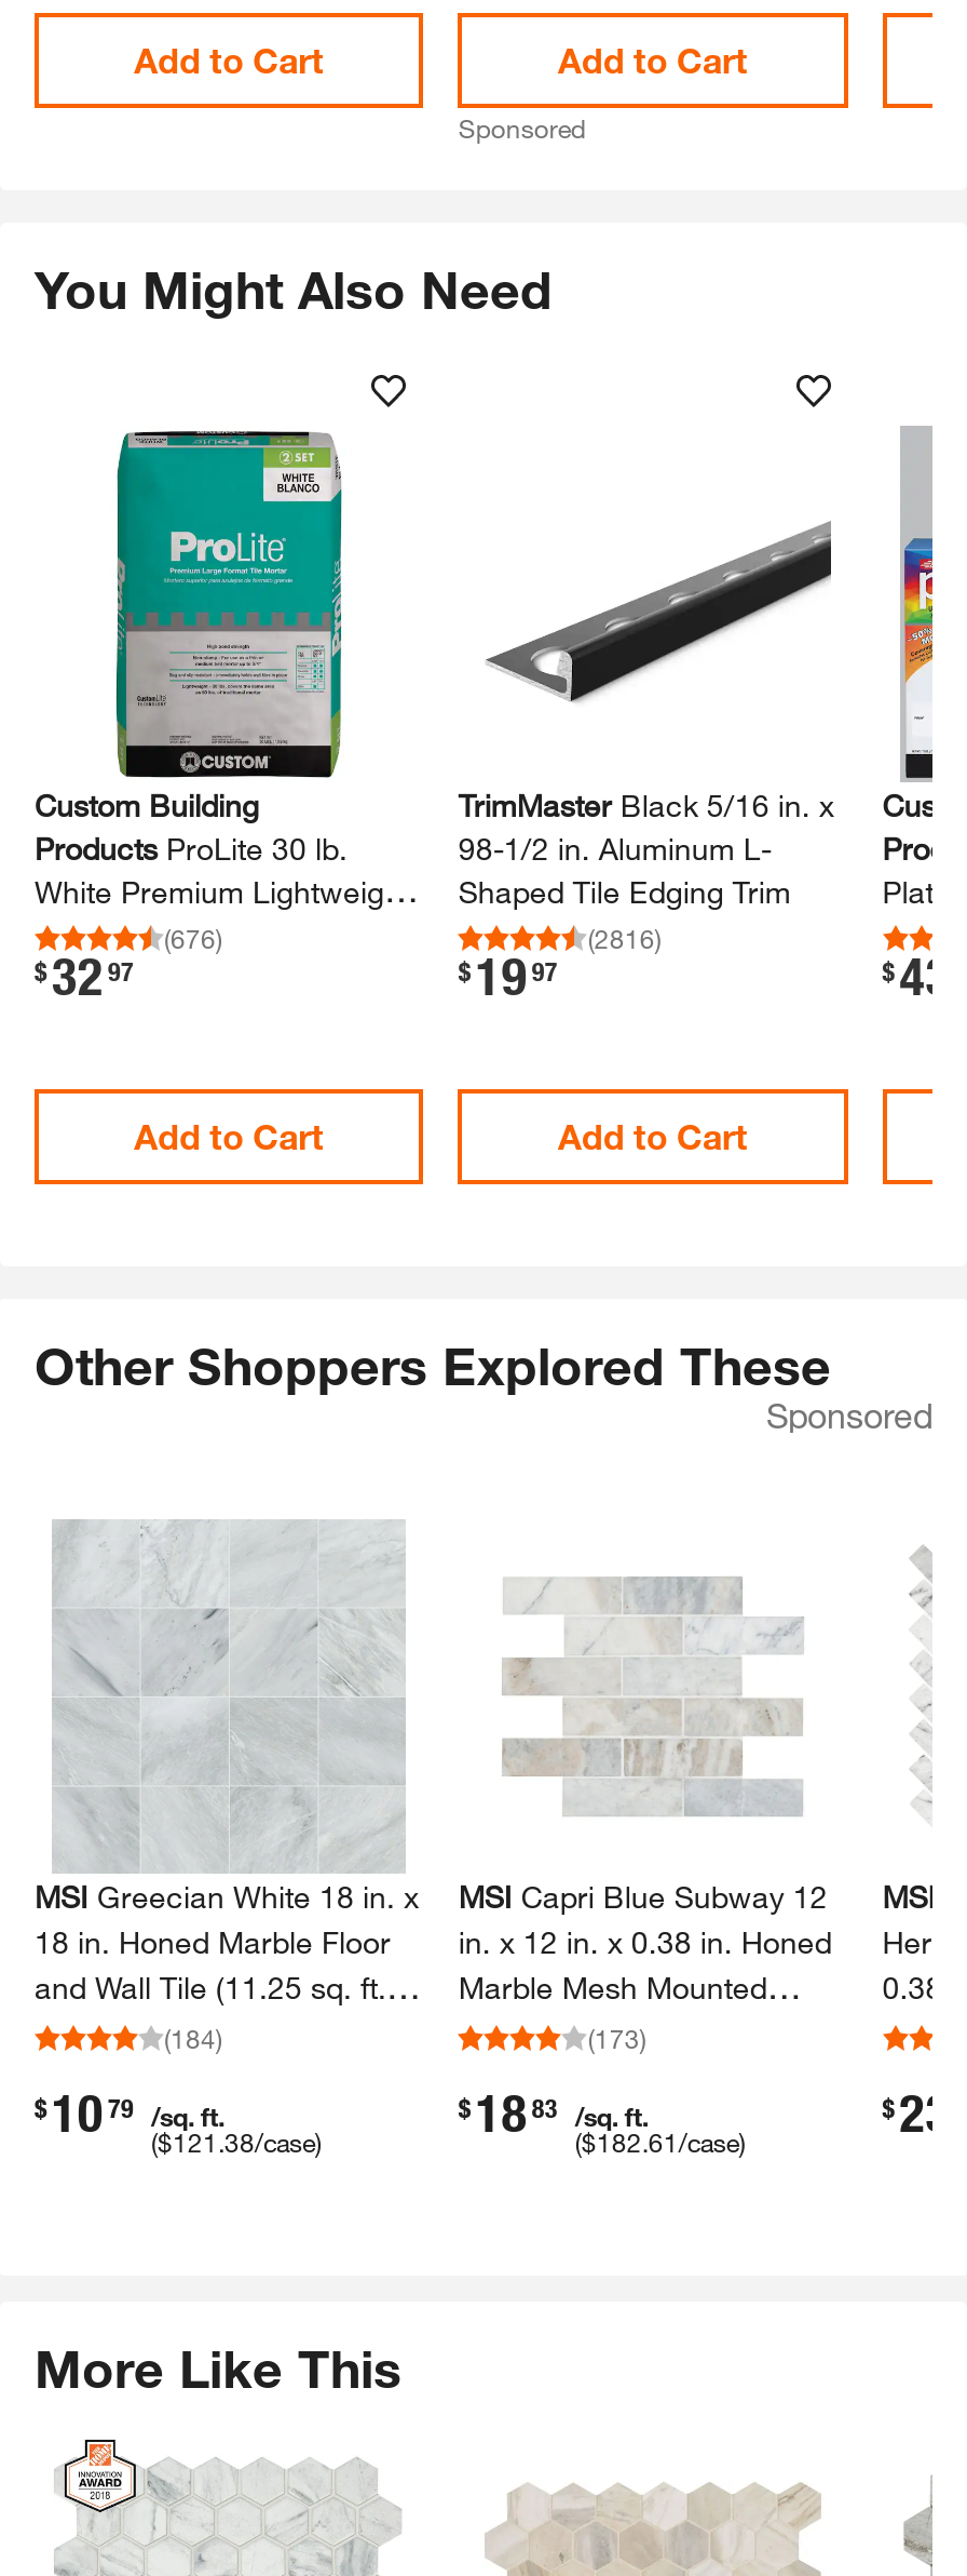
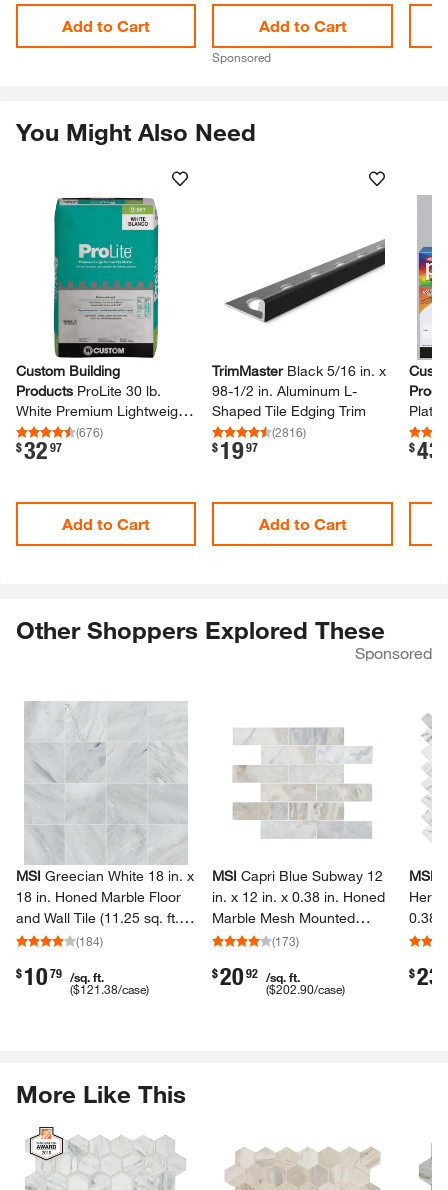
[458,2082,528,2143] $ 18 -> [212,961,244,989] $ 20
[532,2090,648,2133] 83 /sq. ft. -> [246,965,300,985] 92 /sq. ft.
[575,2124,746,2159] ($182.61 /case) -> [266,981,345,997] ($202.90 /case)

